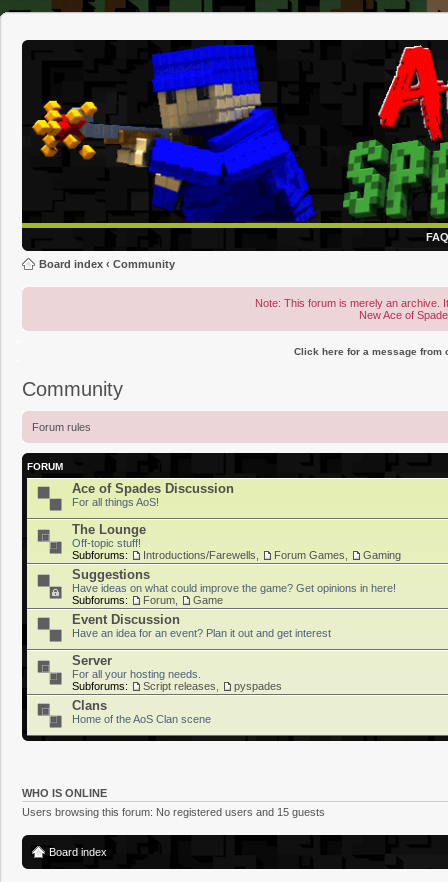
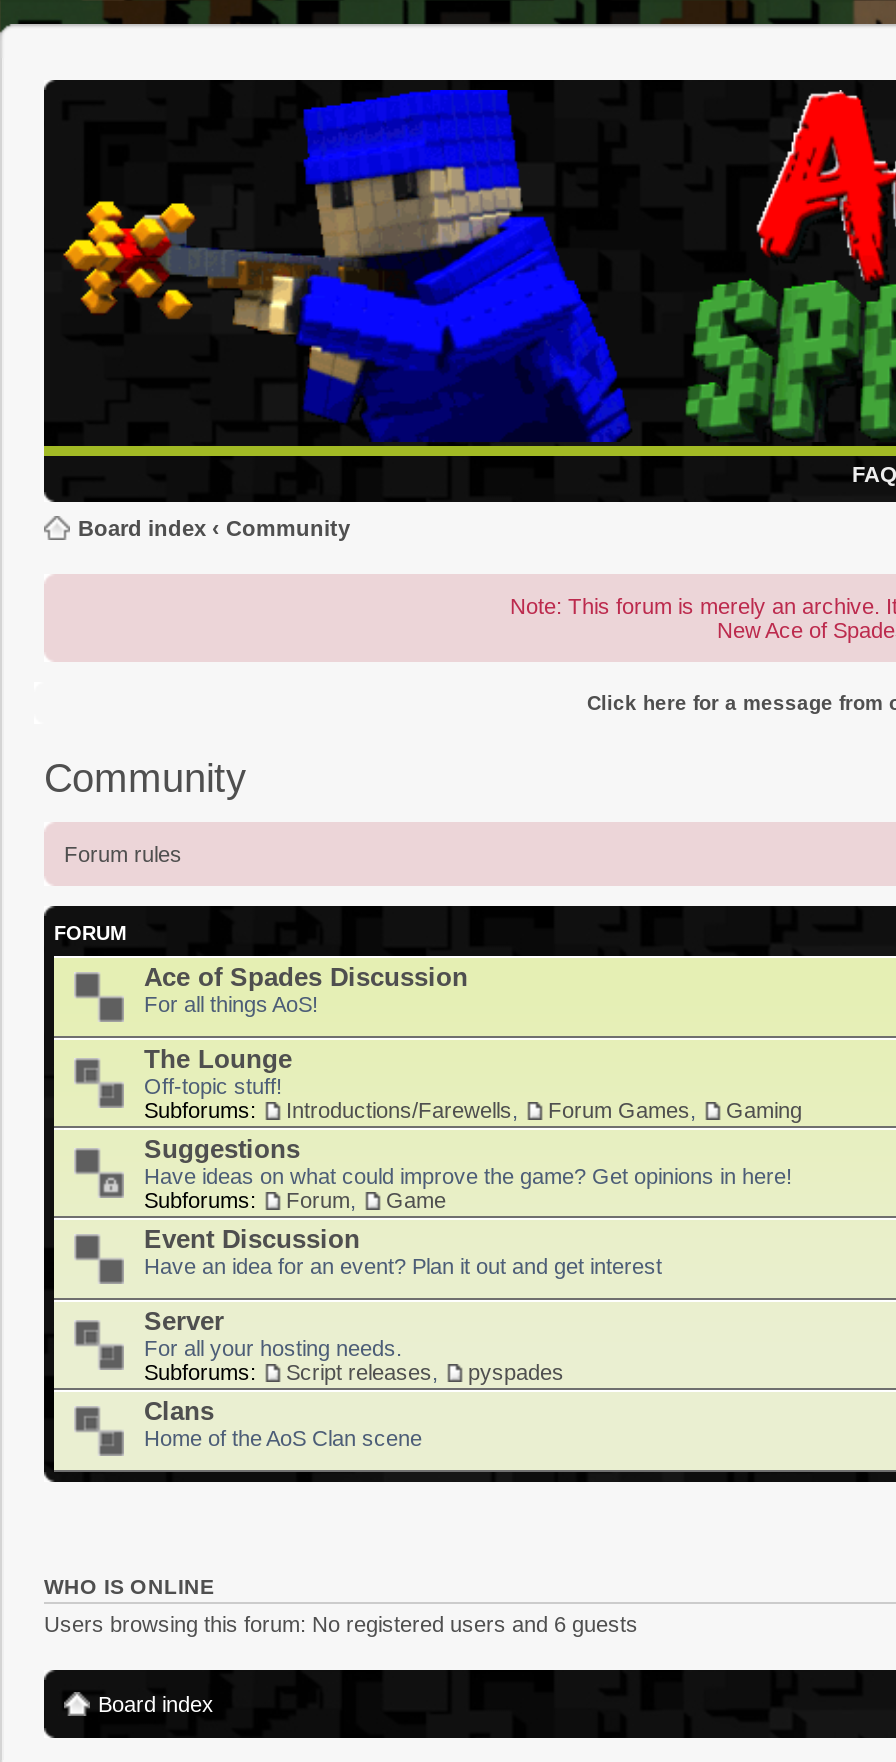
[22,806,325,818] Users browsing this forum: No registered users and 15 guests -> [44,1611,638,1635] Users browsing this forum: No registered users and 6 guests

